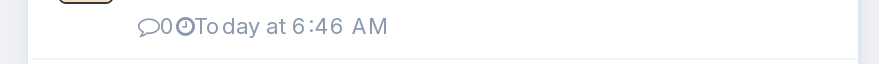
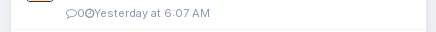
[194,12,388,40] Today at 6:46 AM -> [94,6,210,20] Yesterday at 6:07 AM

